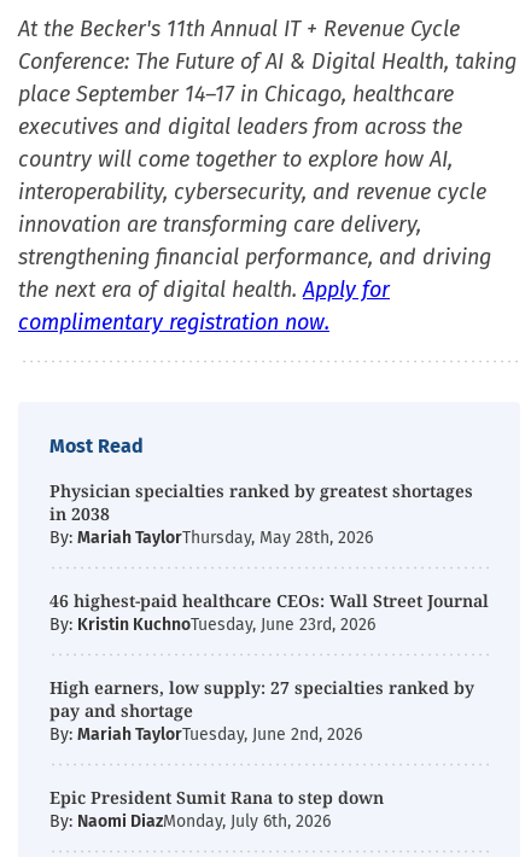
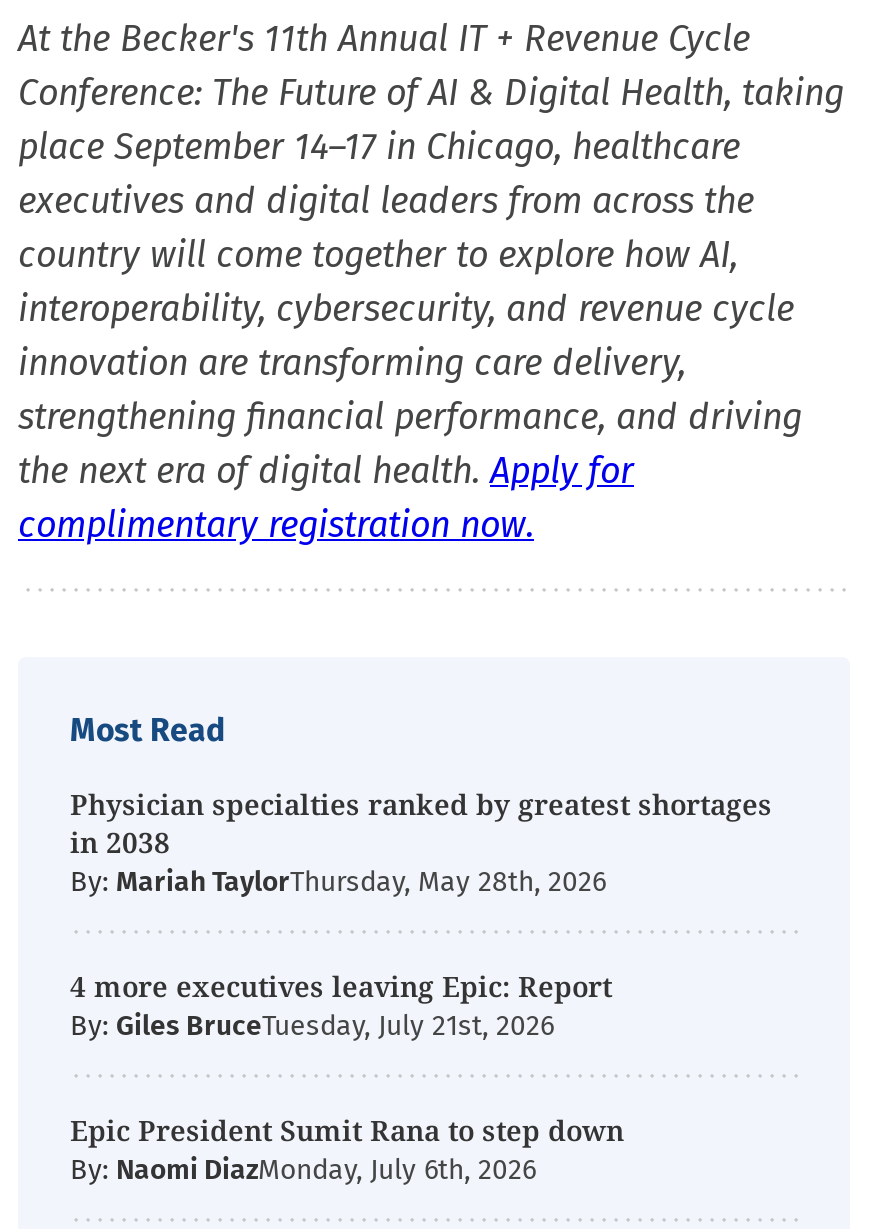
[49,589,489,745] 46 highest-paid healthcare CEOs: Wall Street Journal | By: Kristin KuchnoTuesday, June 23rd, 2026 | High earners, low supply: 27 specialties ranked by | pay and shortage | By: Mariah TaylorTuesday, June 2nd, 2026 -> [70,967,612,1043] 4 more executives leaving Epic: Report | By: Giles BruceTuesday, July 21st, 2026

